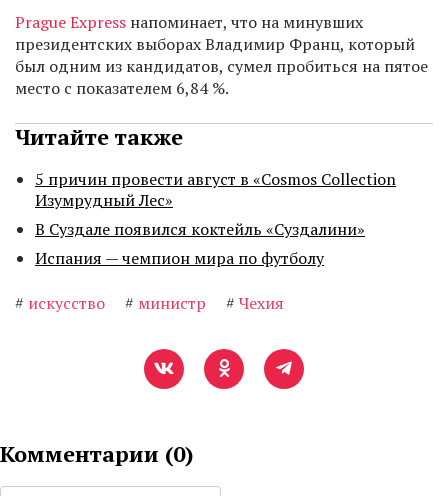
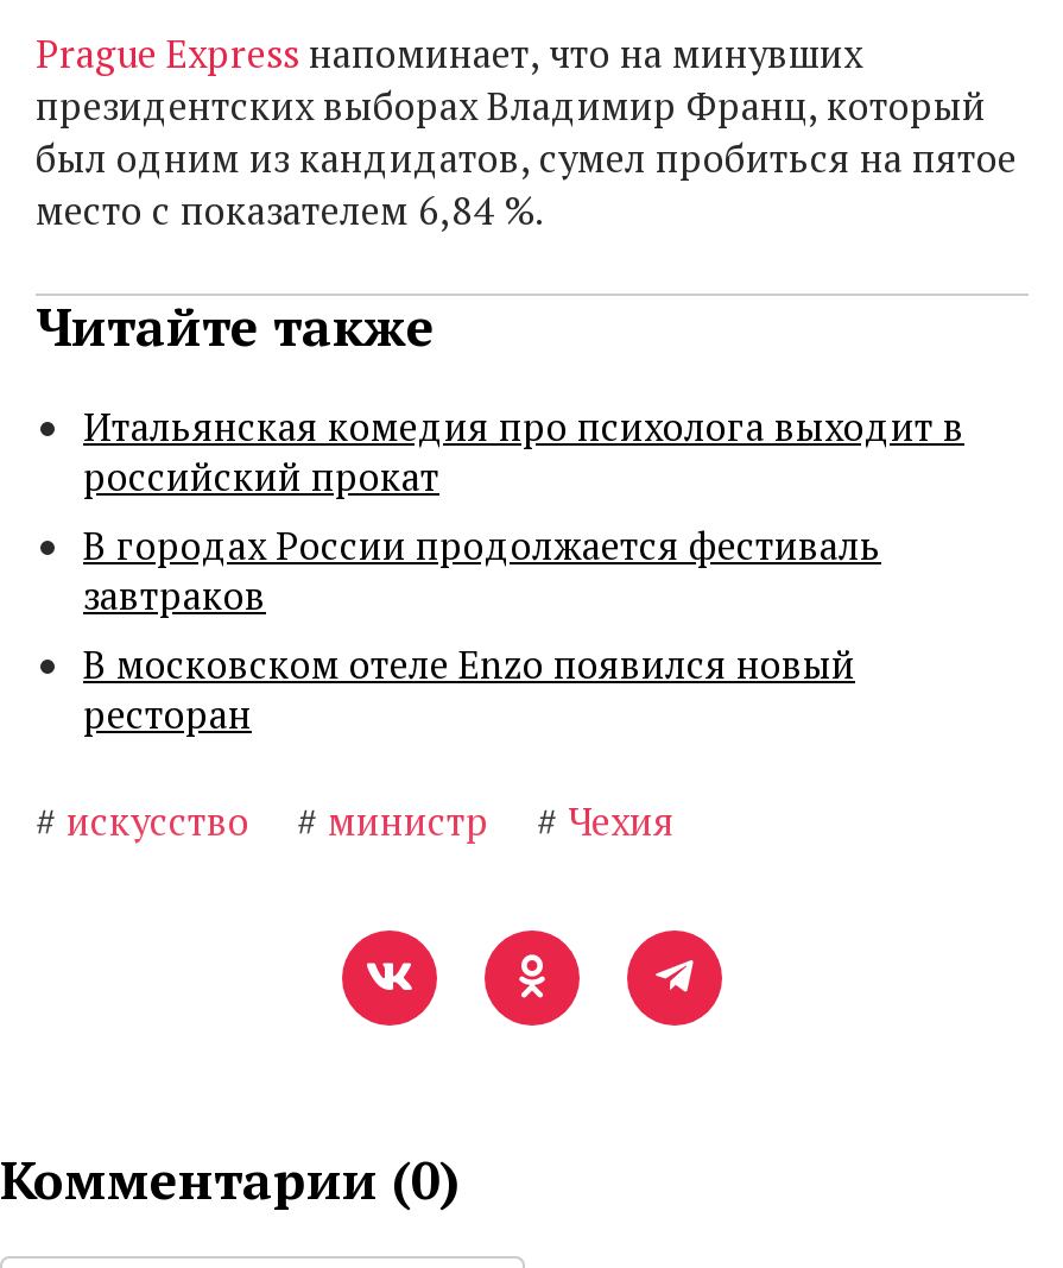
[35,168,396,269] 5 причин провести август в «Cosmos Collection | Изумрудный Лес» | В Суздале появился коктейль «Суздалини» | Испания — чемпион мира по футболу -> [83,401,964,741] Итальянская комедия про психолога выходит в | российский прокат | В городах России продолжается фестиваль | завтраков | В московском отеле Enzo появился новый | ресторан

